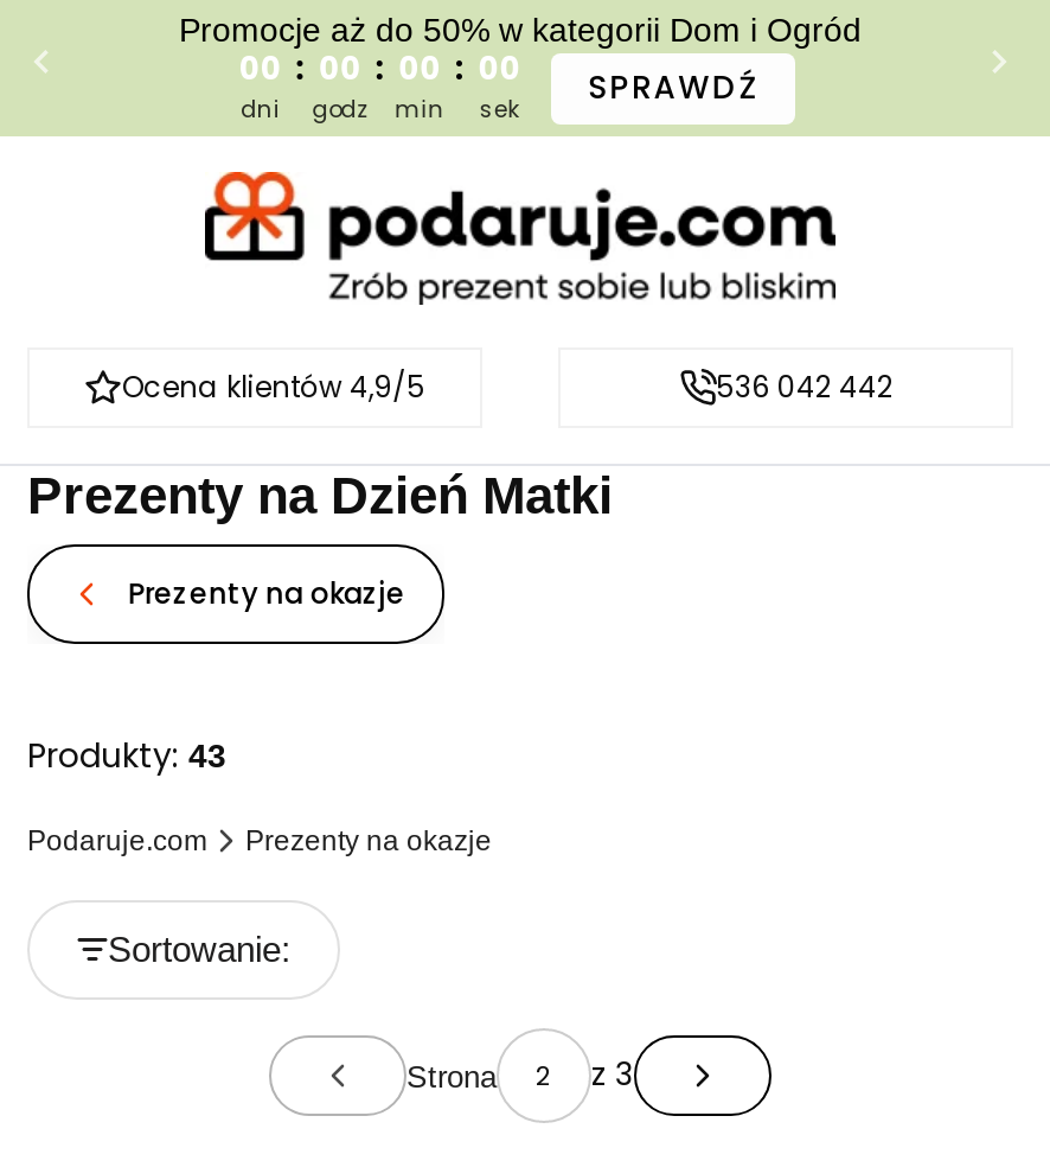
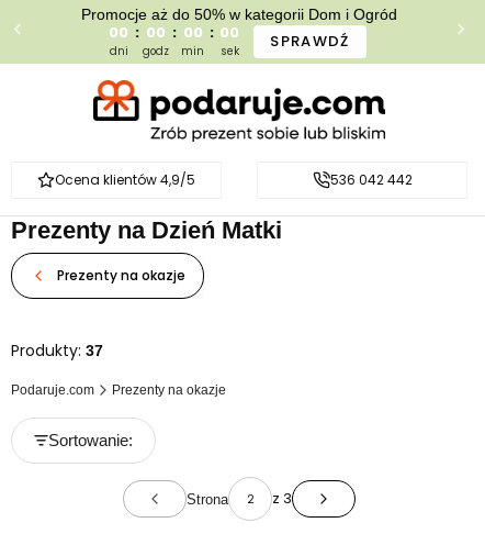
[27,733,226,780] Produkty: 43 -> [11,340,103,362] Produkty: 37

